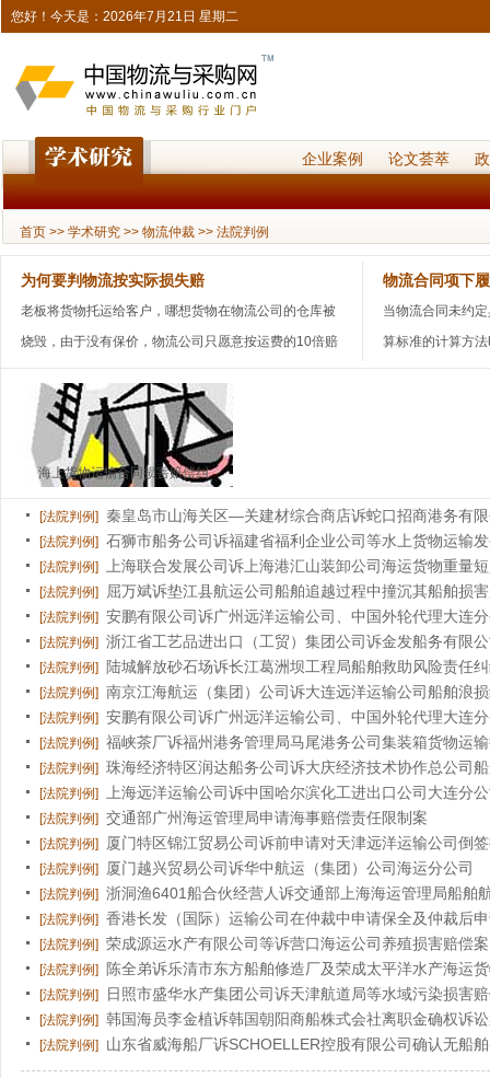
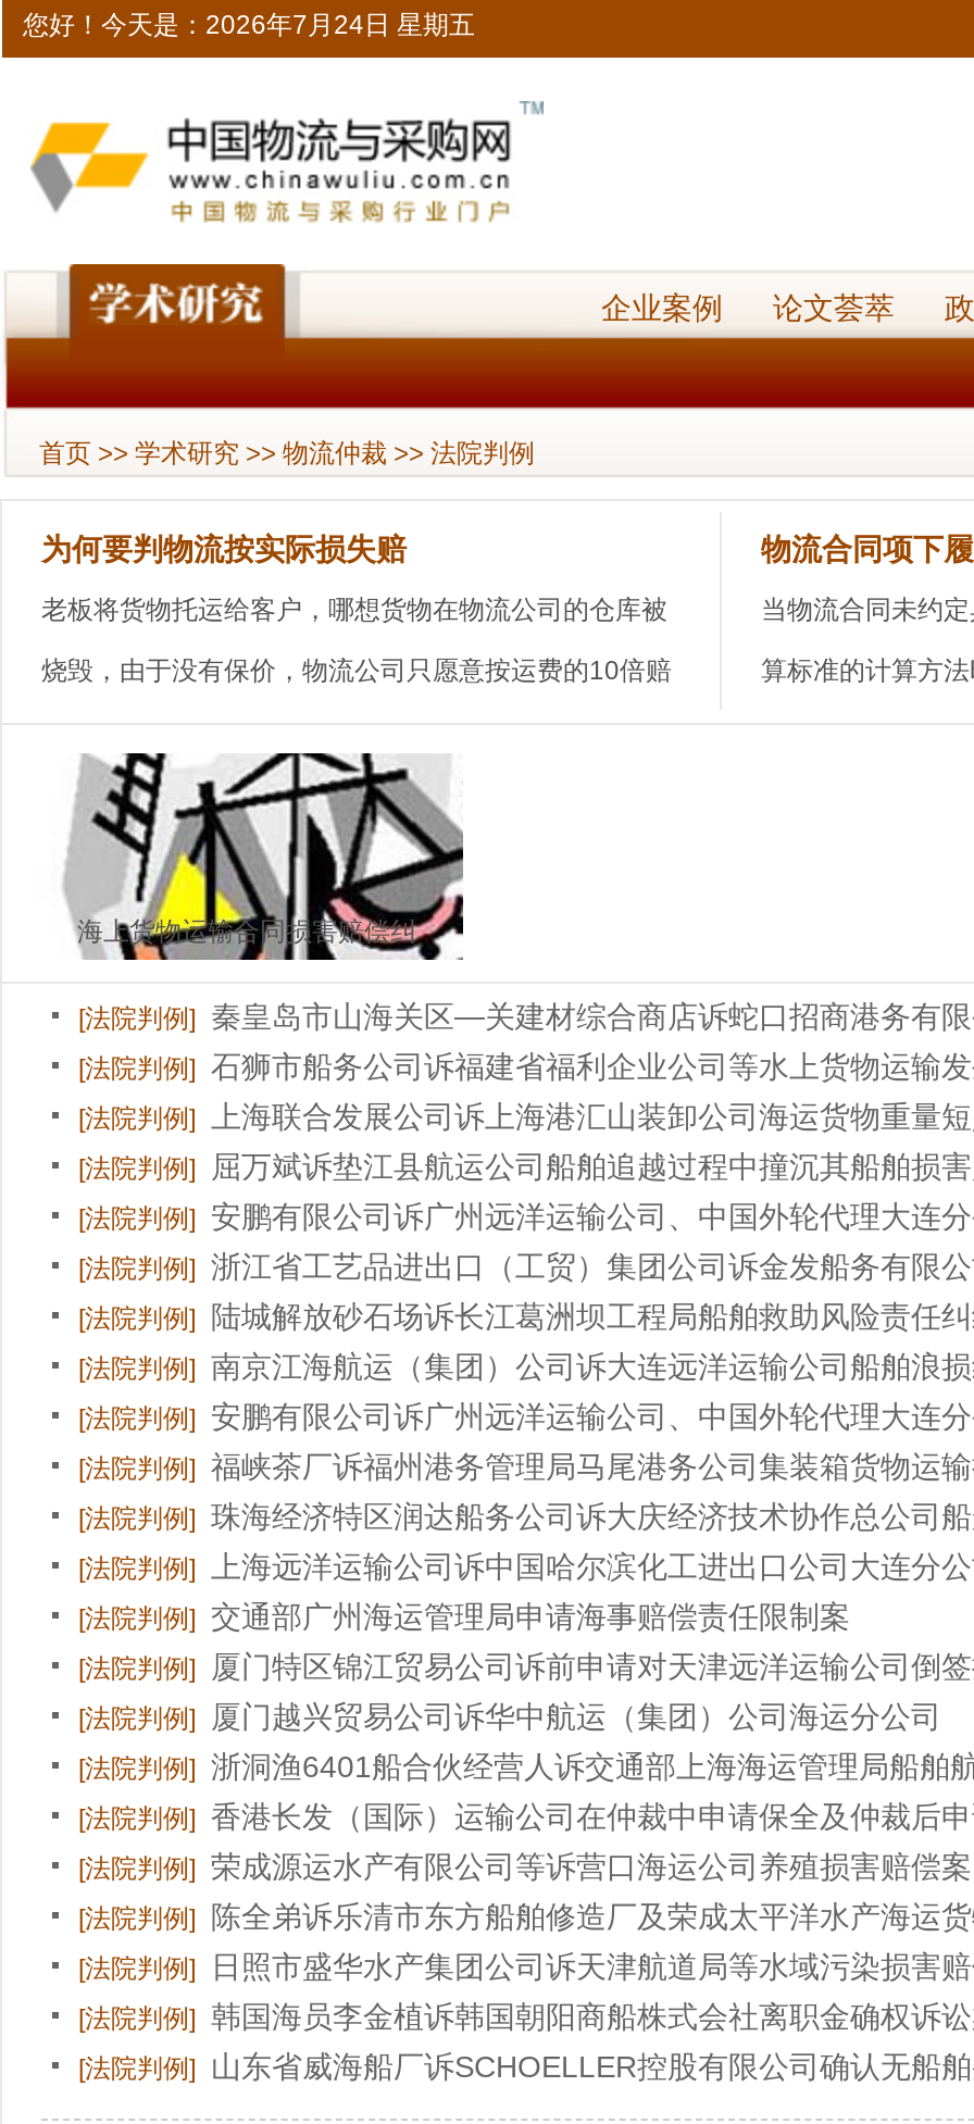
[11,9,239,24] 您好！今天是：2026年7月21日 星期二 -> [23,10,475,40] 您好！今天是：2026年7月24日 星期五

